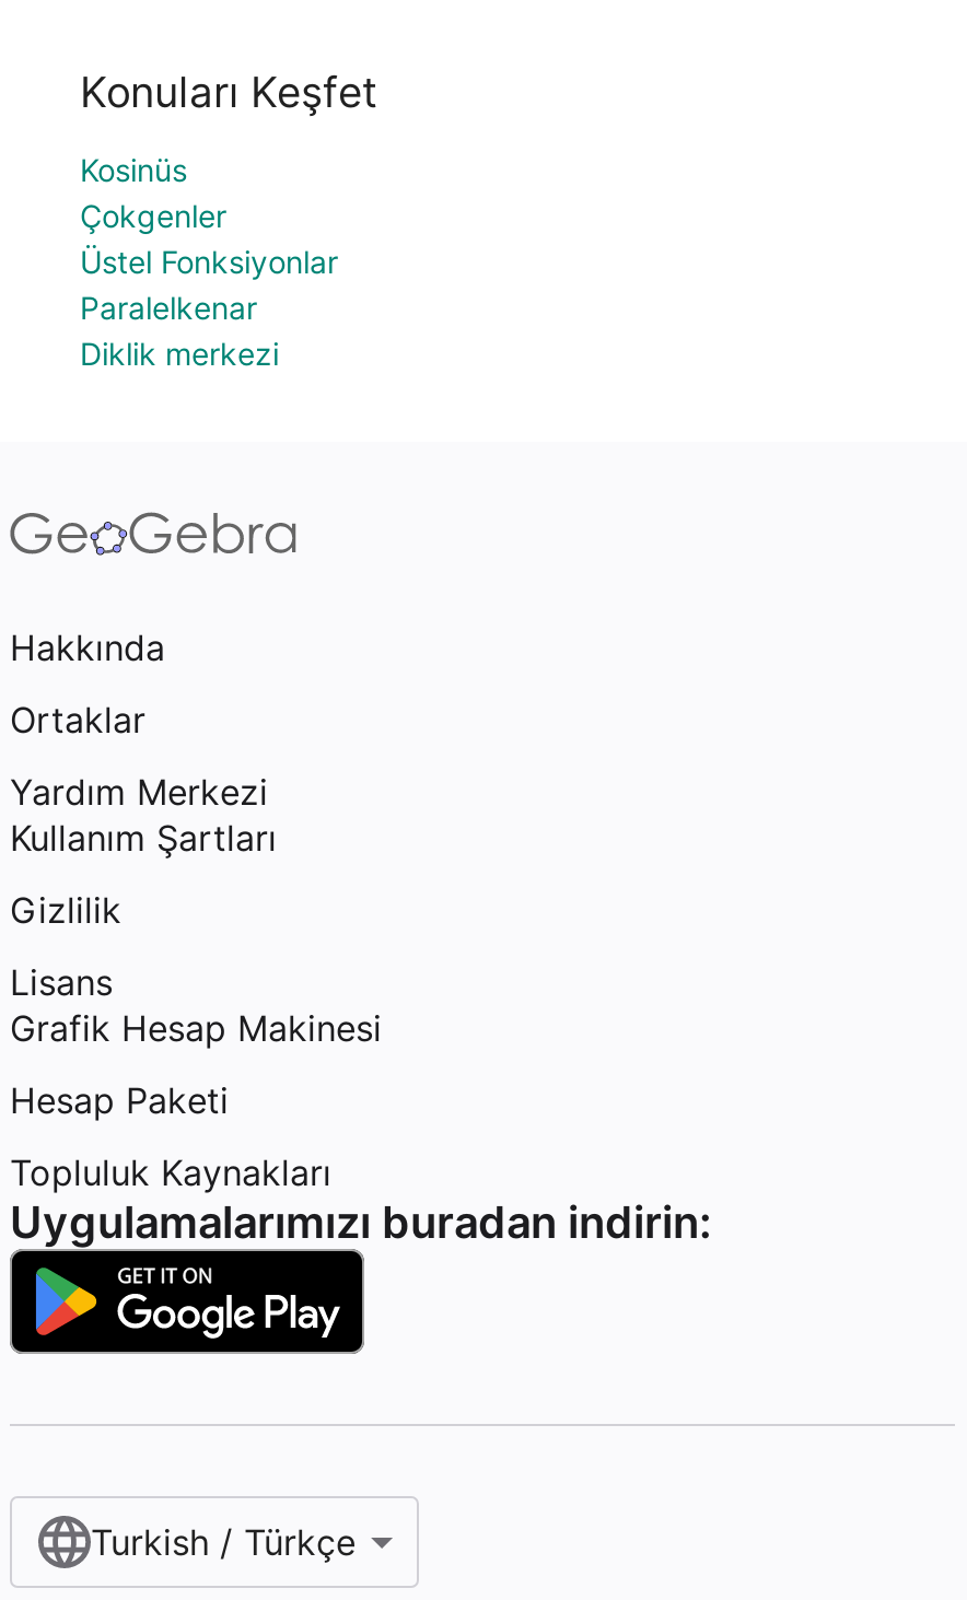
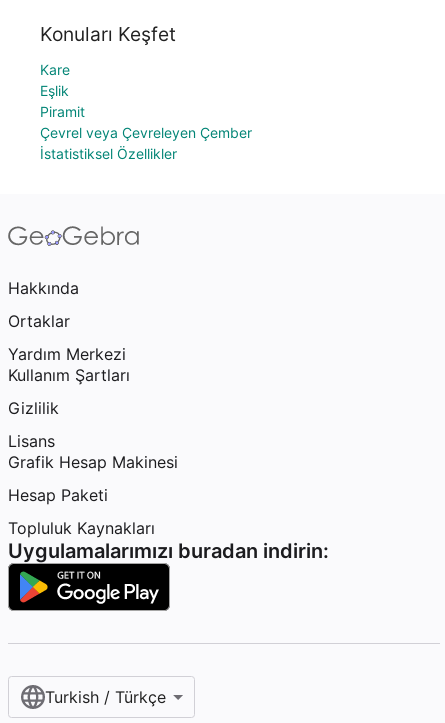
[80,151,338,372] Kosinüs | Çokgenler | Üstel Fonksiyonlar | Paralelkenar | Diklik merkezi -> [40,61,252,162] Kare | Eşlik | Piramit | Çevrel veya Çevreleyen Çember | İstatistiksel Özellikler

